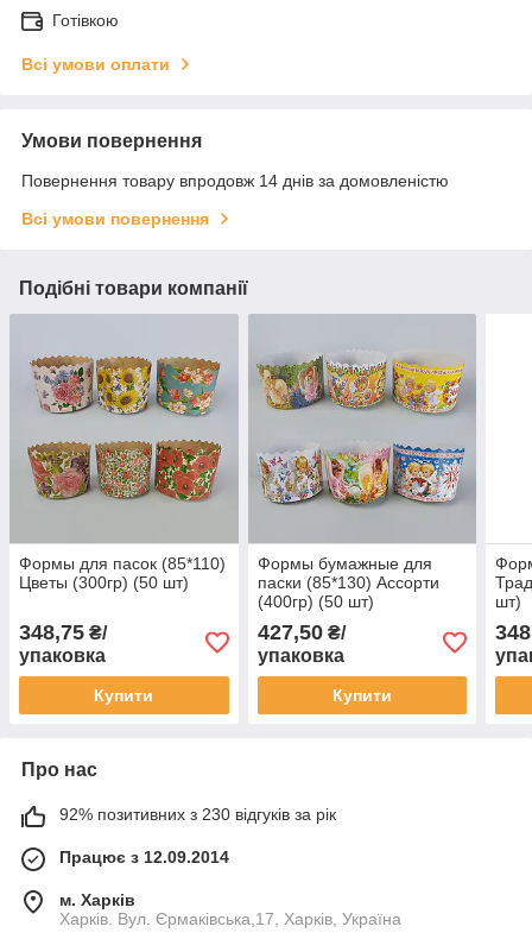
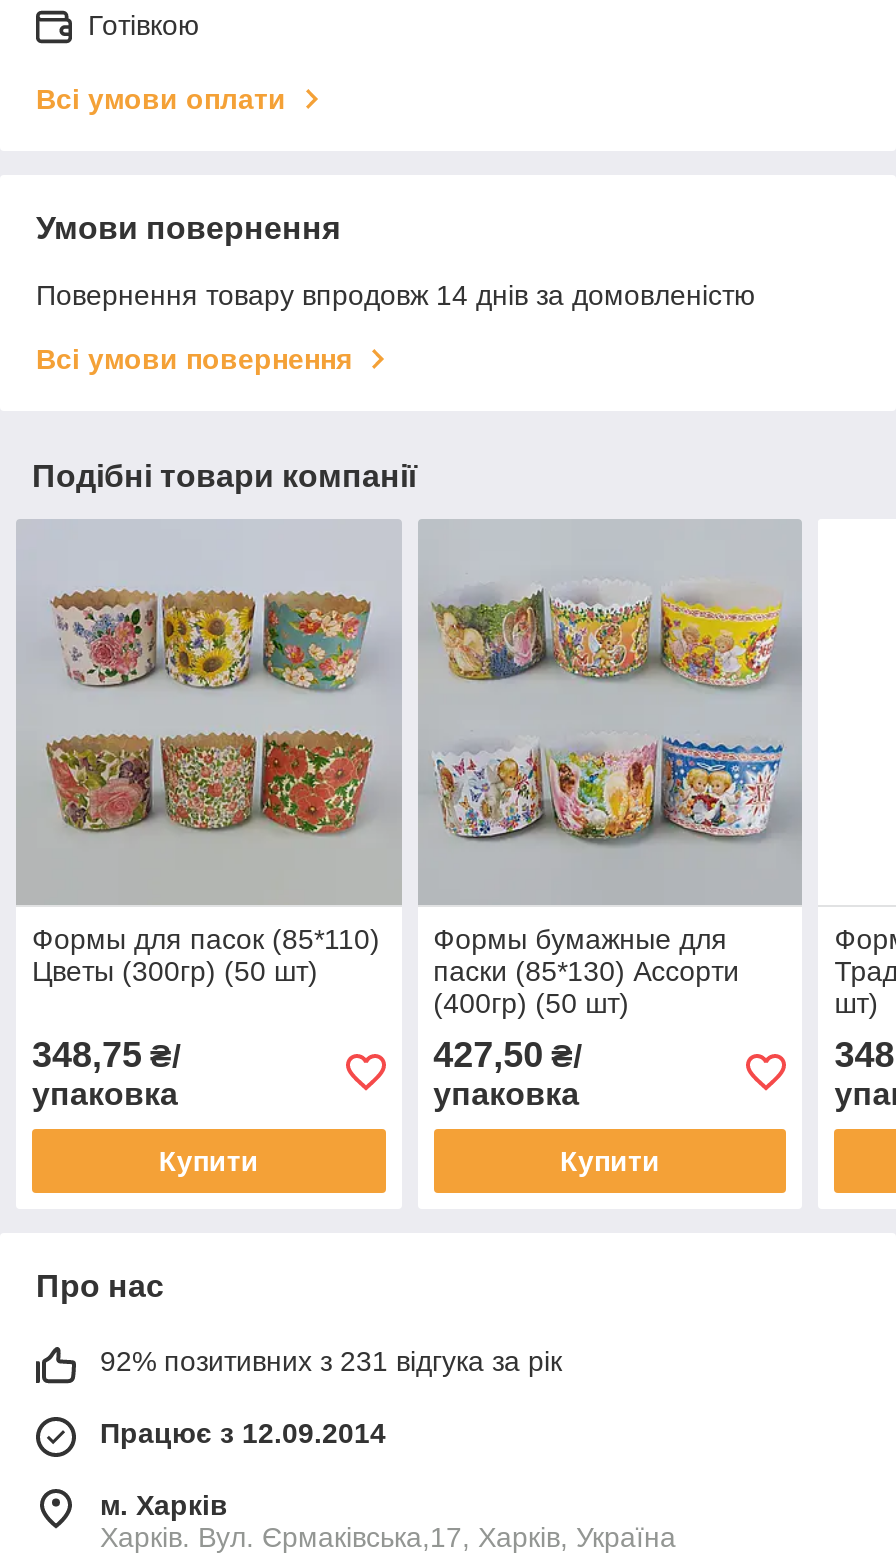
[59,804,336,823] 92% позитивних з 230 відгуків за рік -> [100,1345,562,1377] 92% позитивних з 231 відгука за рік

